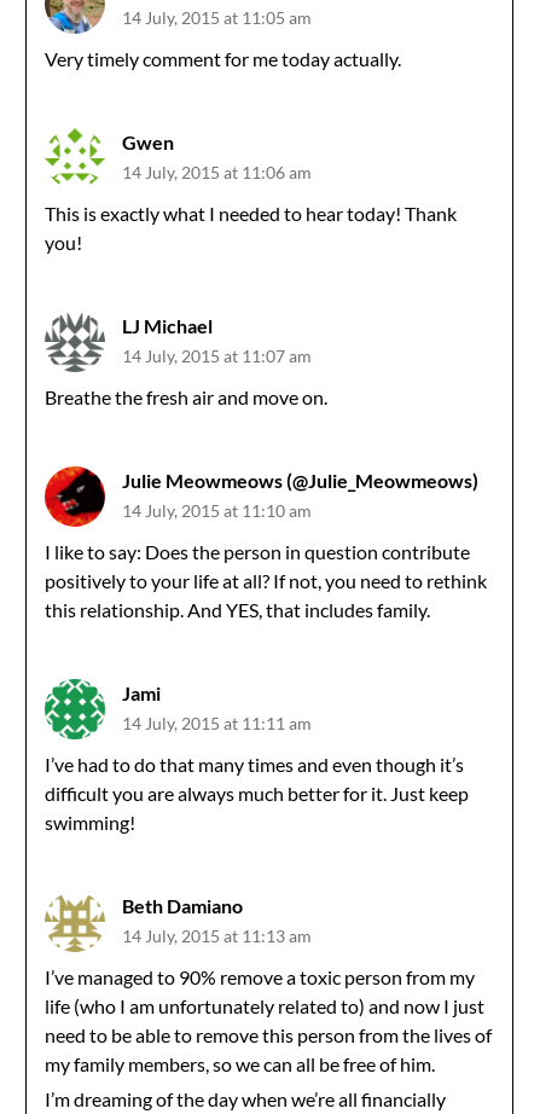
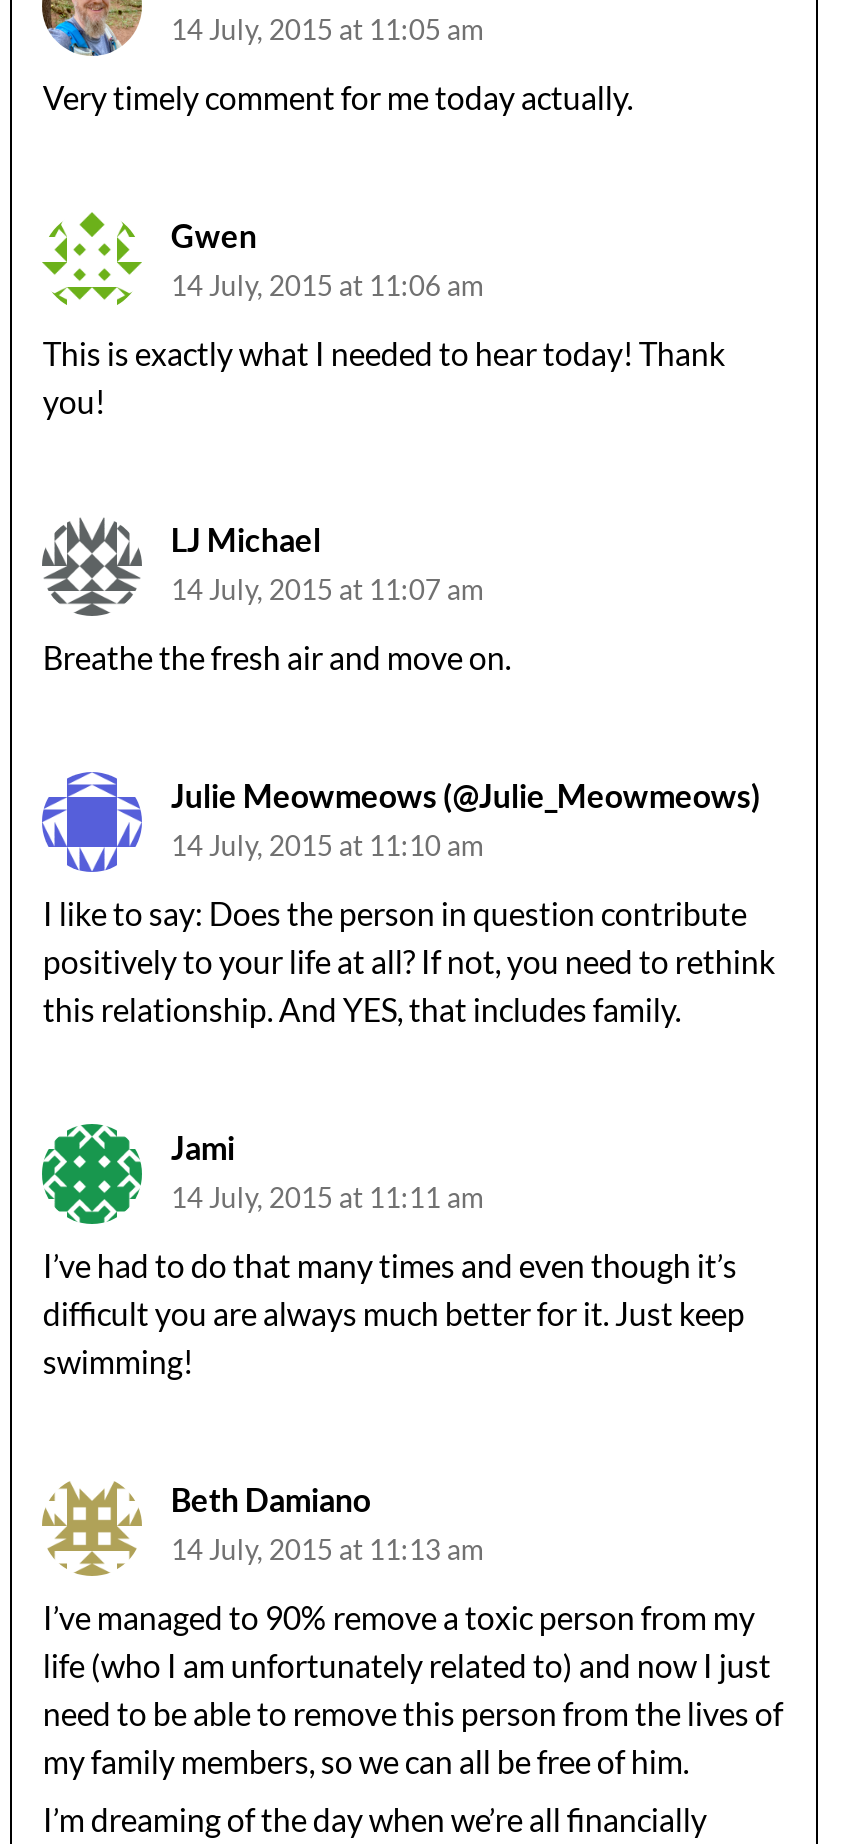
[43,465,106,528] [image] -> [40,770,144,874] [image]

